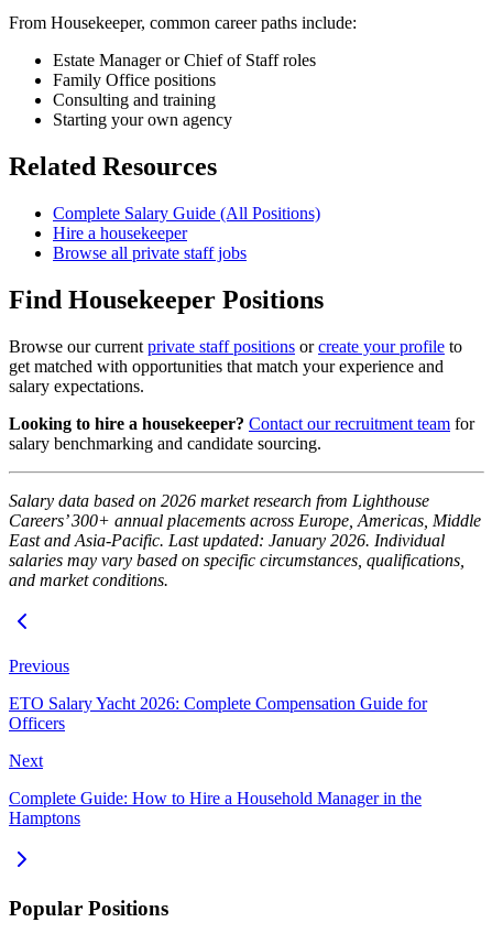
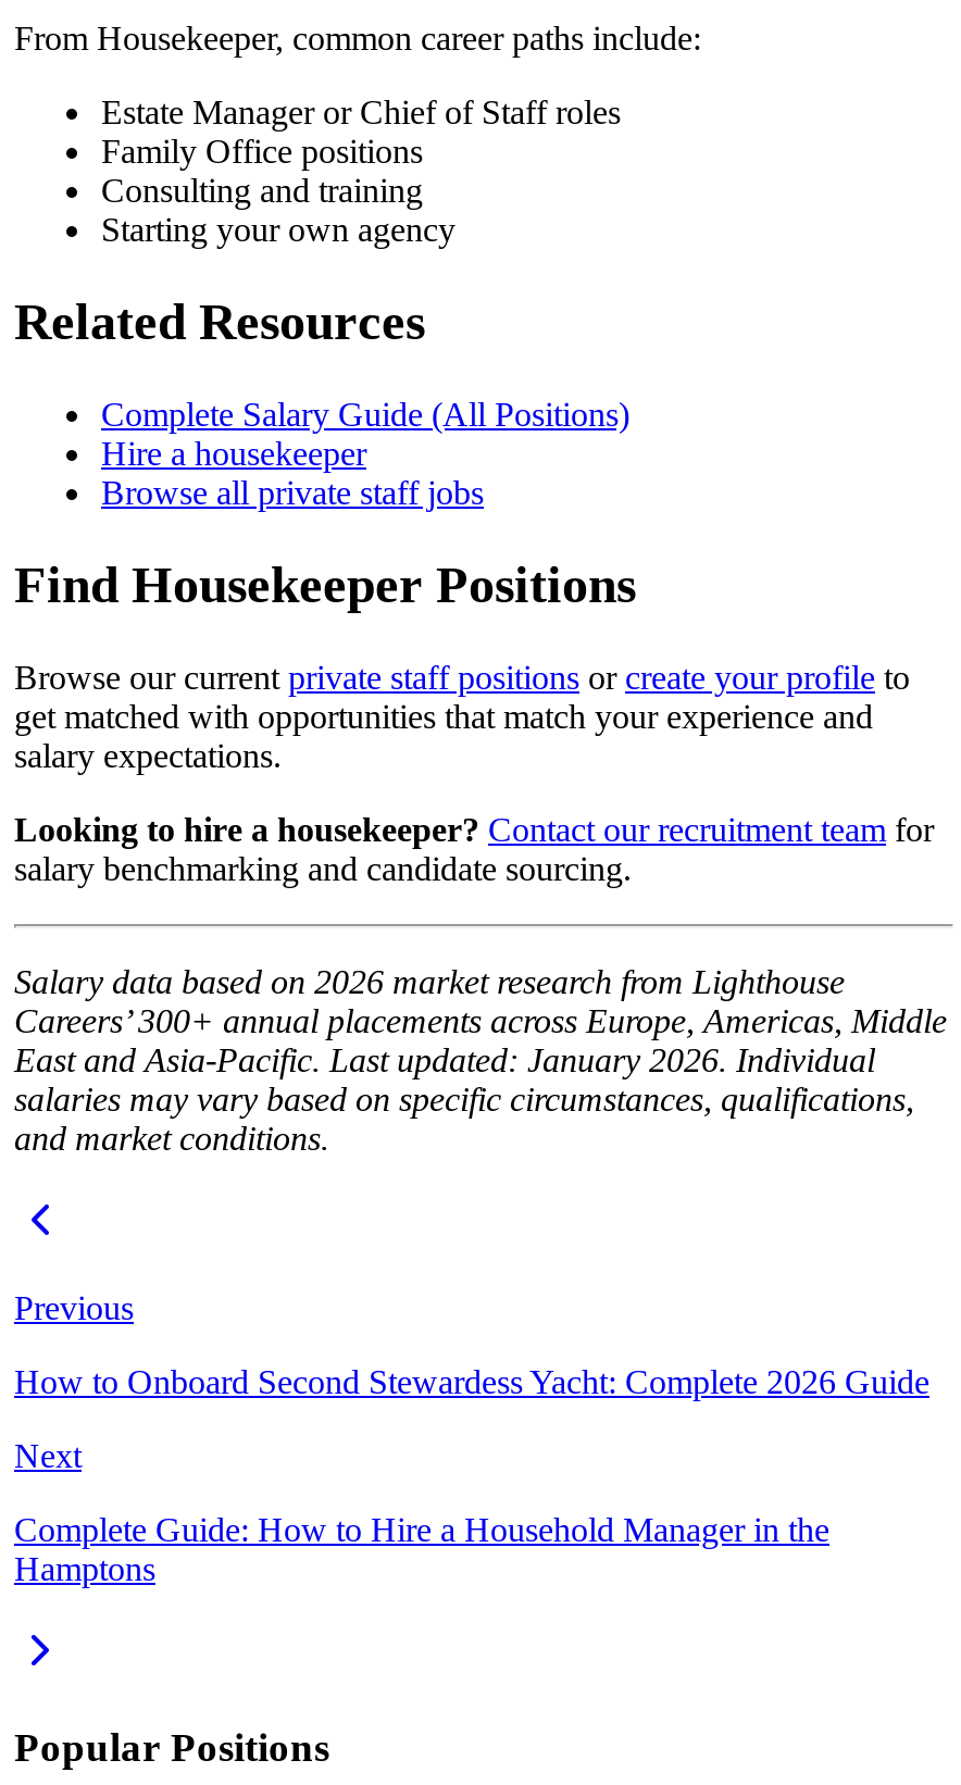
[9,694,427,732] ETO Salary Yacht 2026: Complete Compensation Guide for | Officers -> [14,1363,929,1400] How to Onboard Second Stewardess Yacht: Complete 2026 Guide

